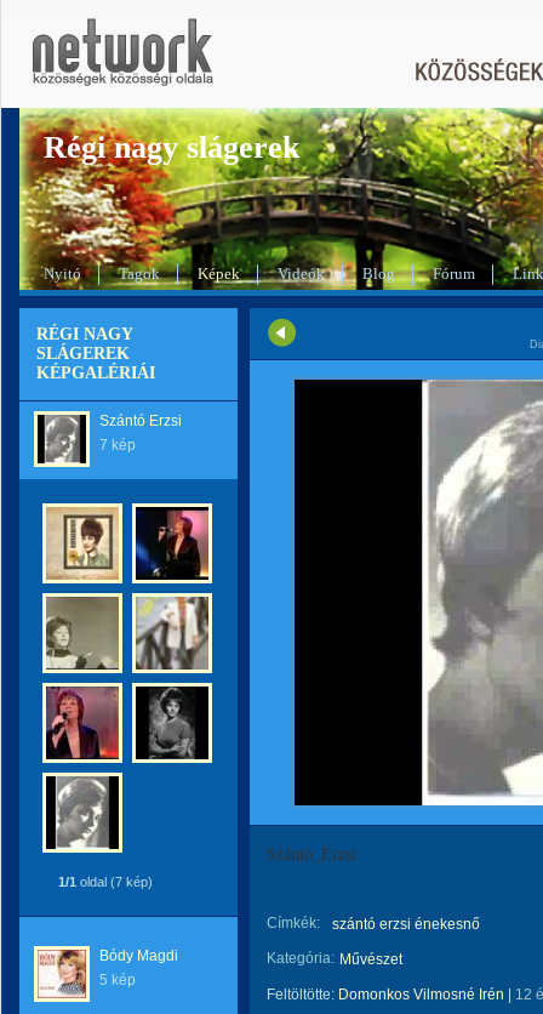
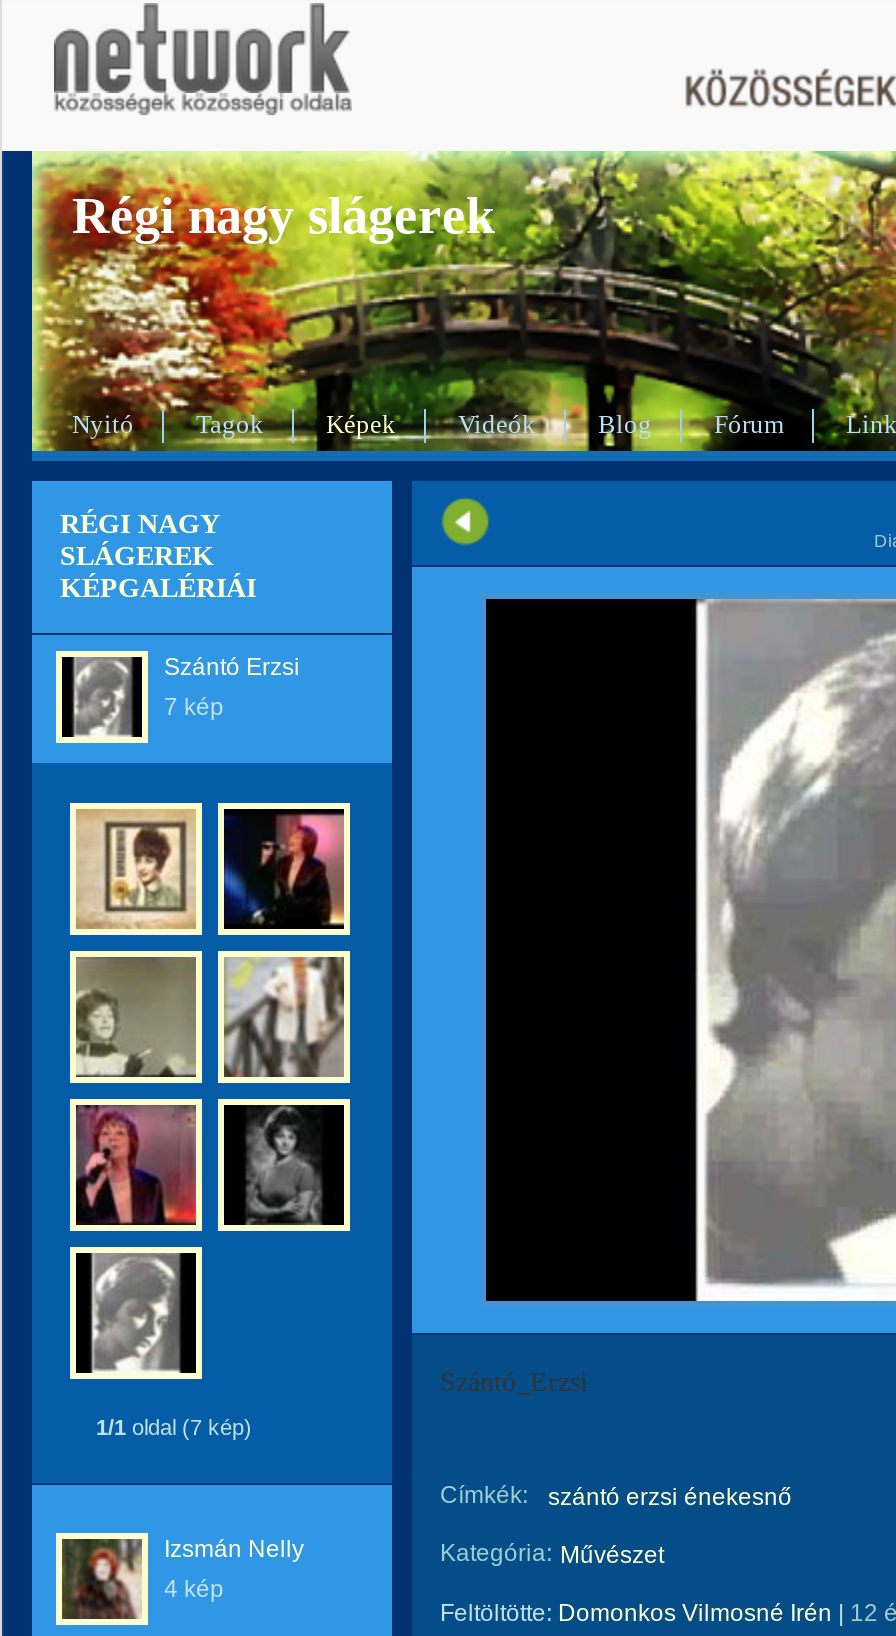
[38,947,178,998] [image] | Bódy Magdi | 5 kép -> [60,1535,304,1621] [image] | Izsmán Nelly | 4 kép

